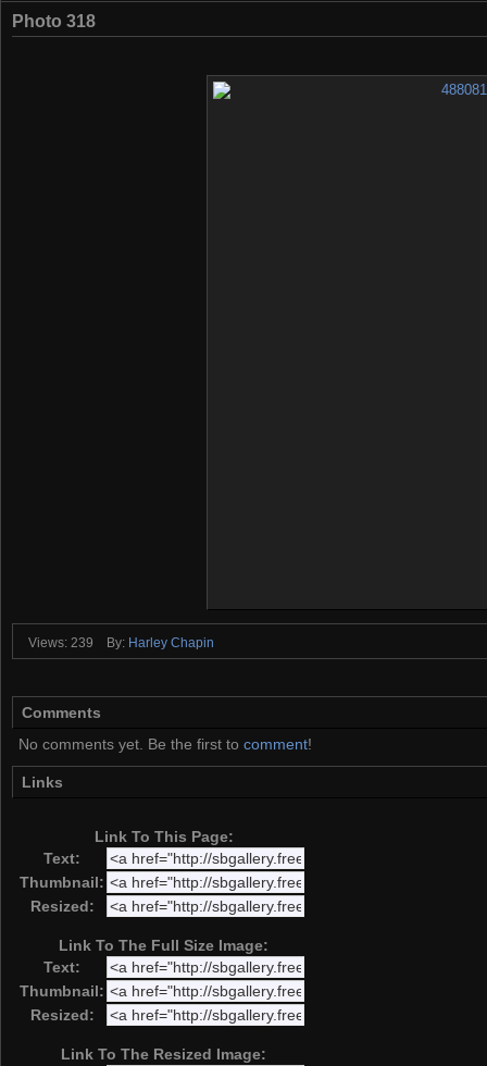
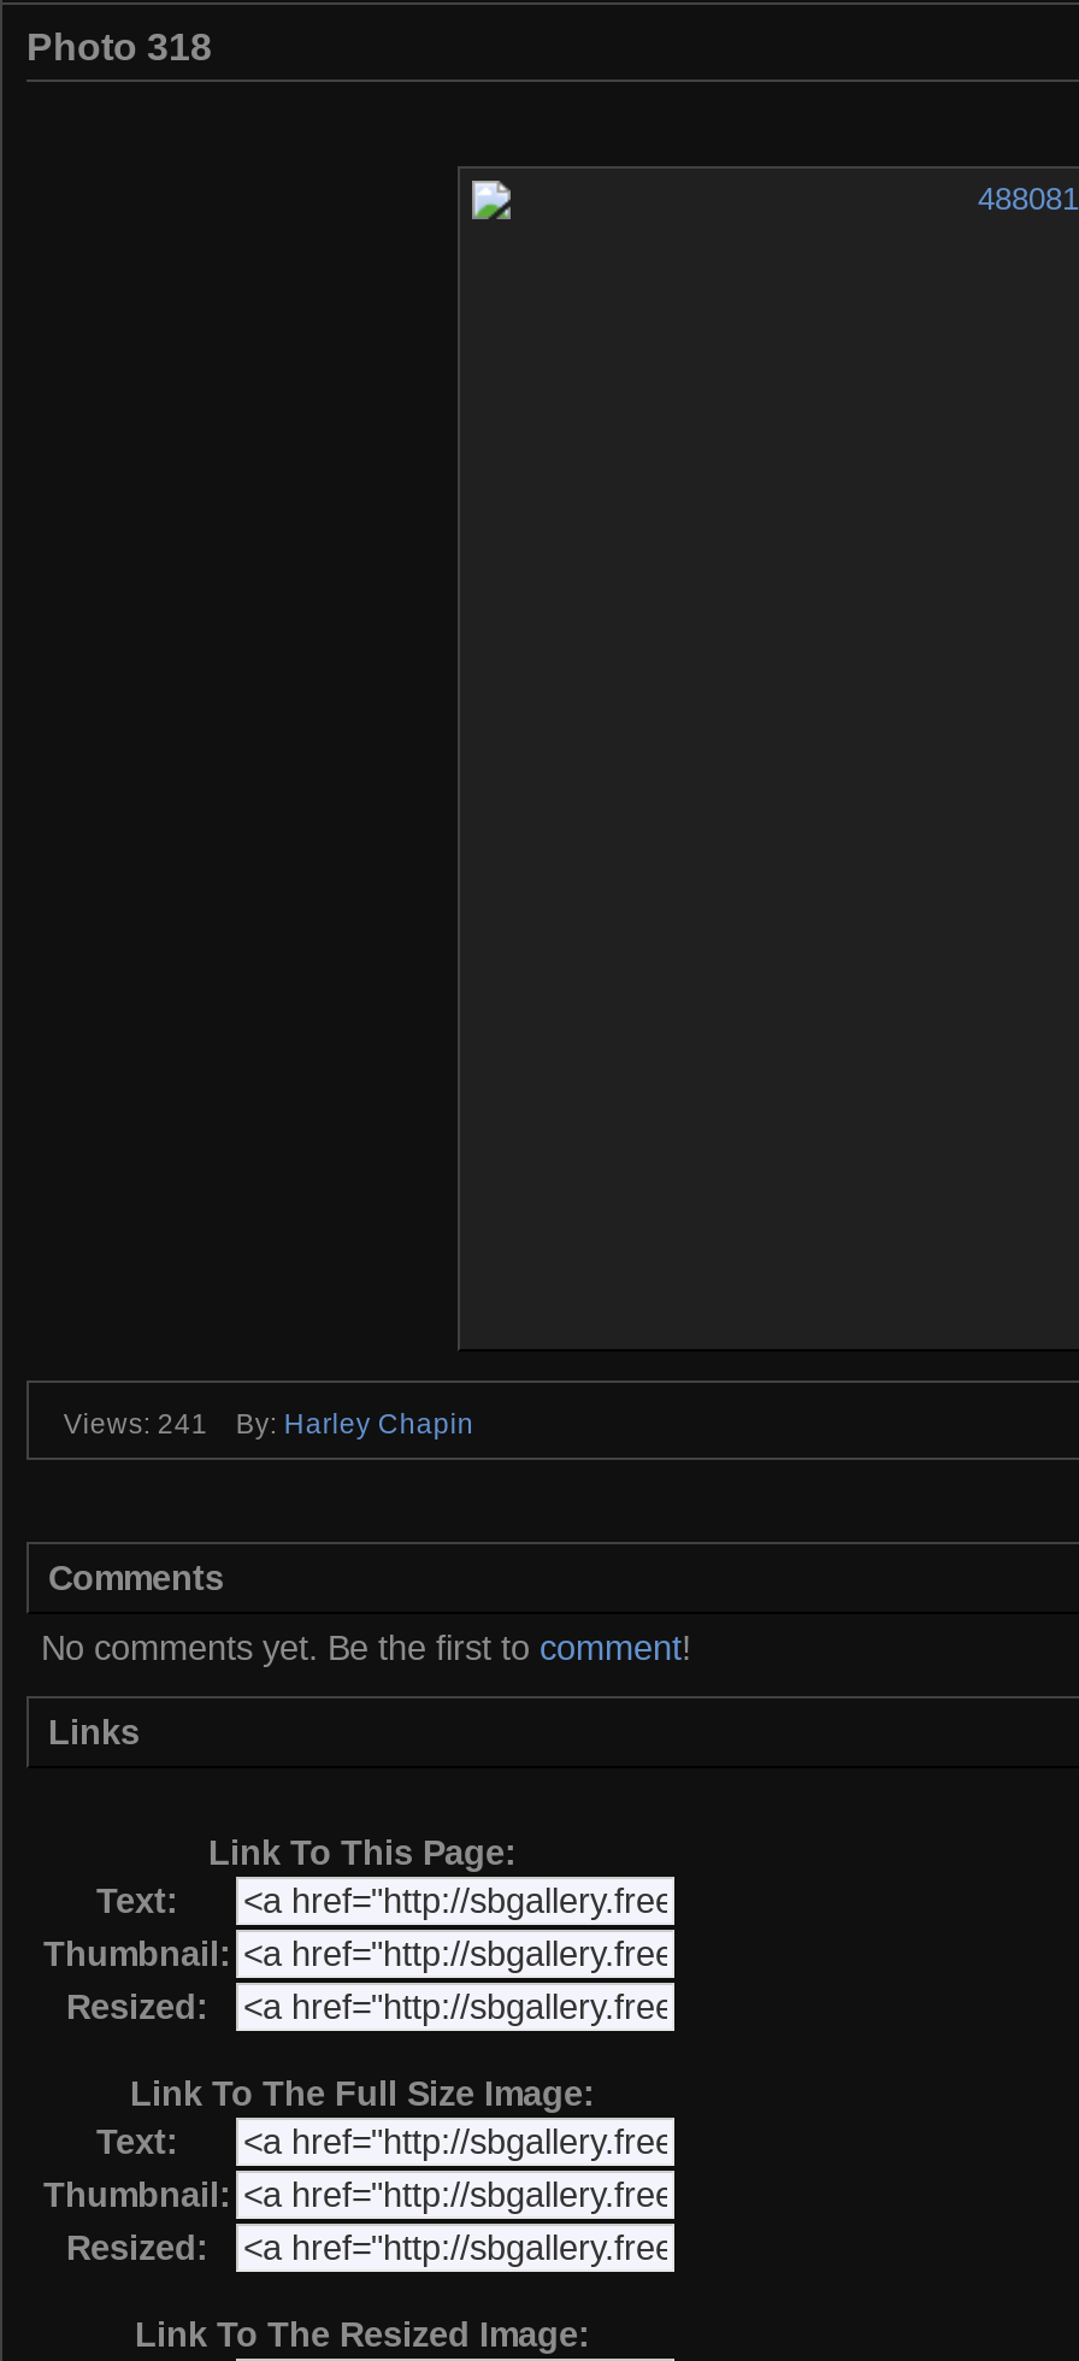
[29,637,214,650] Views: 239 By: Harley Chapin -> [64,1410,474,1439] Views: 241 By: Harley Chapin

